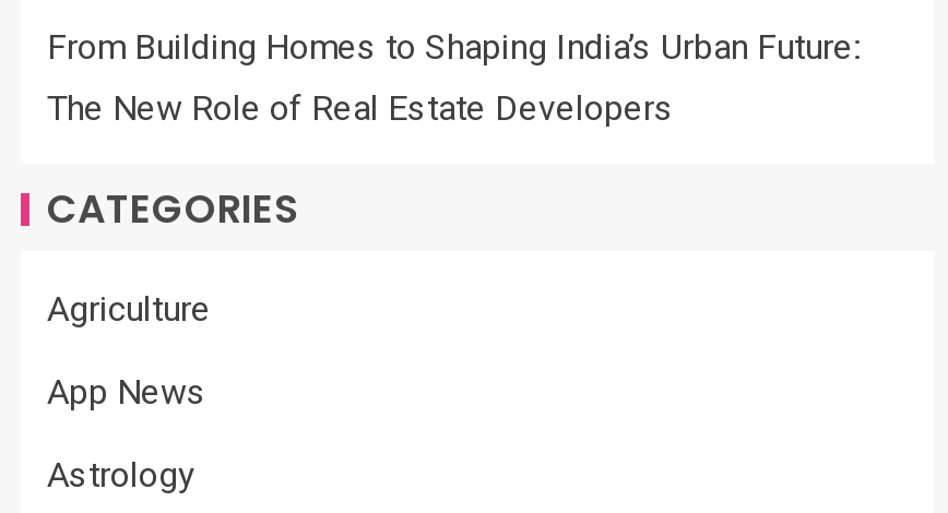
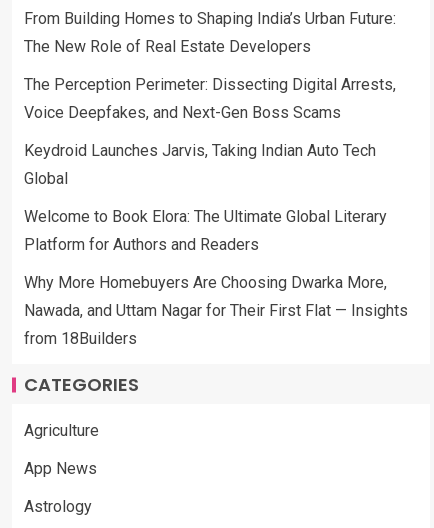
none -> [24,75,408,348] The Perception Perimeter: Dissecting Digital Arrests, | Voice Deepfakes, and Next-Gen Boss Scams | Keydroid Launches Jarvis, Taking Indian Auto Tech | Global | Welcome to Book Elora: The Ultimate Global Literary | Platform for Authors and Readers | Why More Homebuyers Are Choosing Dwarka More, | Nawada, and Uttam Nagar for Their First Flat — Insights | from 18Builders

